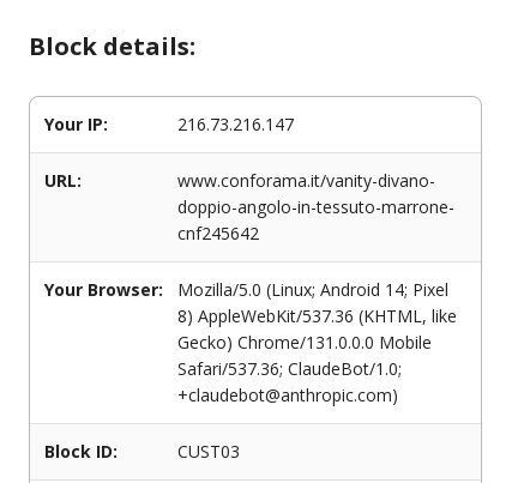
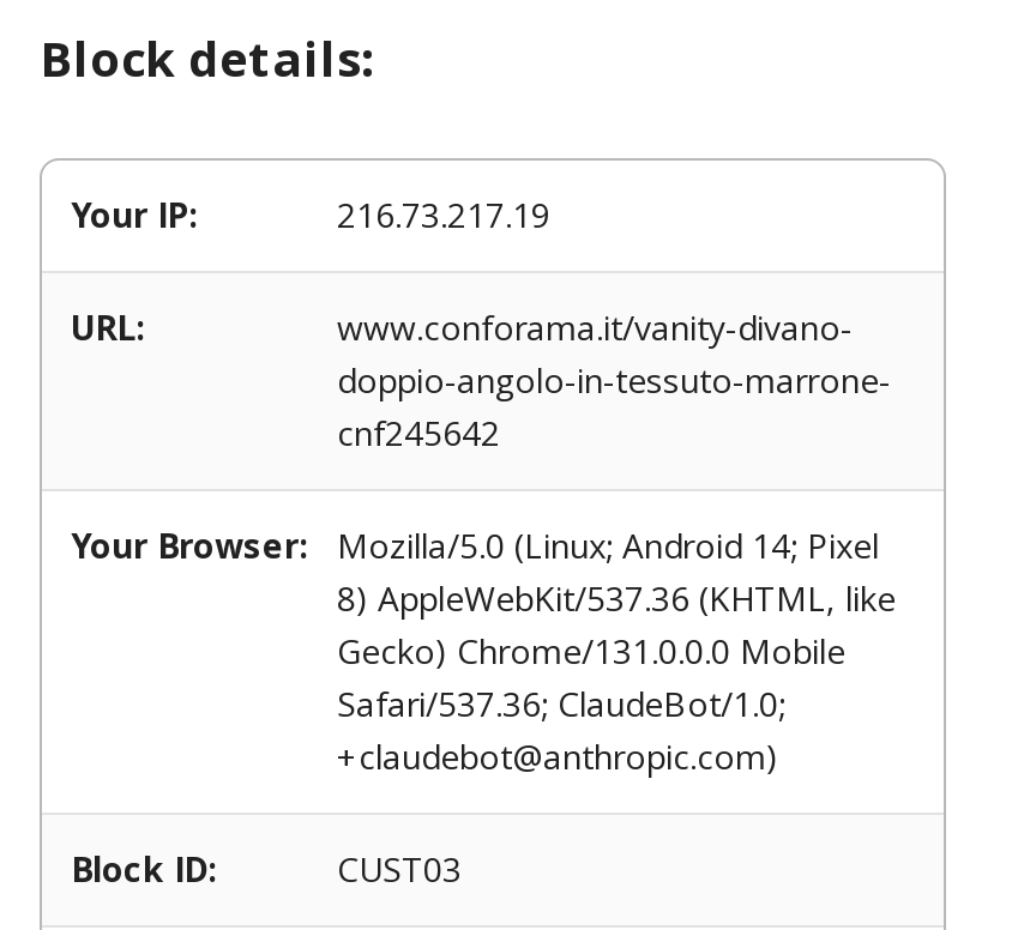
[177,113,294,135] 216.73.216.147 -> [337,192,550,237] 216.73.217.19

